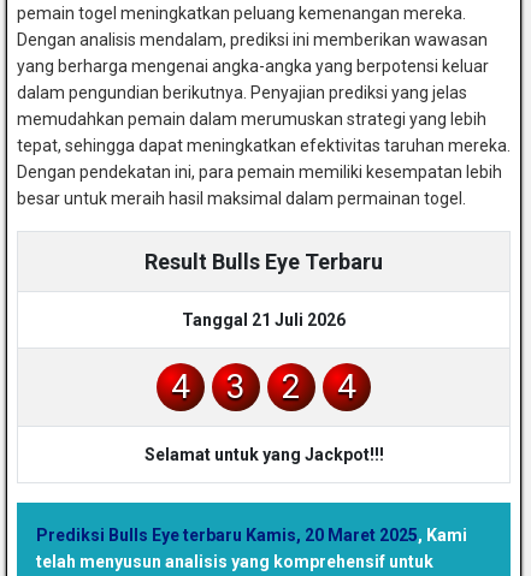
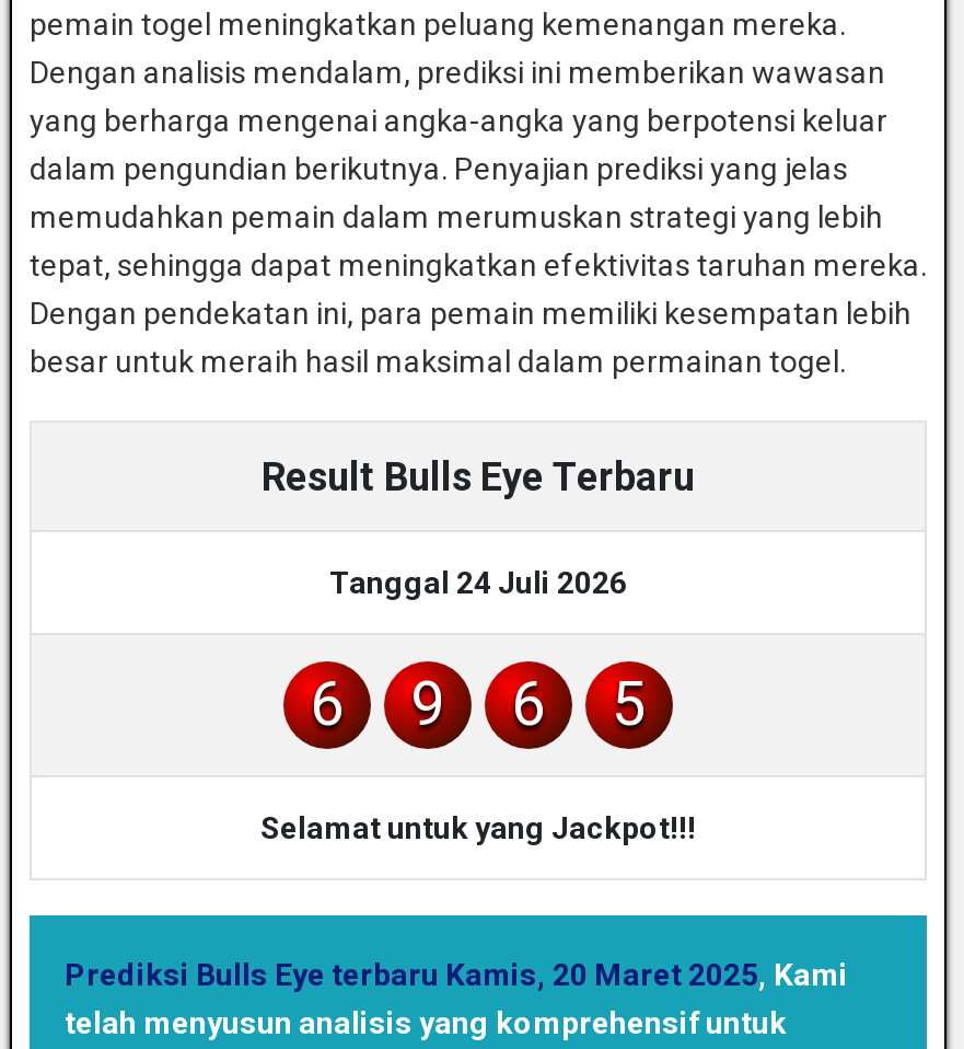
[182,310,346,330] Tanggal 21 Juli 2026 -> [329,565,627,600] Tanggal 24 Juli 2026
[171,367,190,407] 4 -> [310,668,345,741] 6
[226,367,246,407] 3 -> [410,668,445,741] 9
[282,367,301,407] 2 -> [511,668,546,741] 6
[337,367,356,407] 4 -> [612,668,647,741] 5

